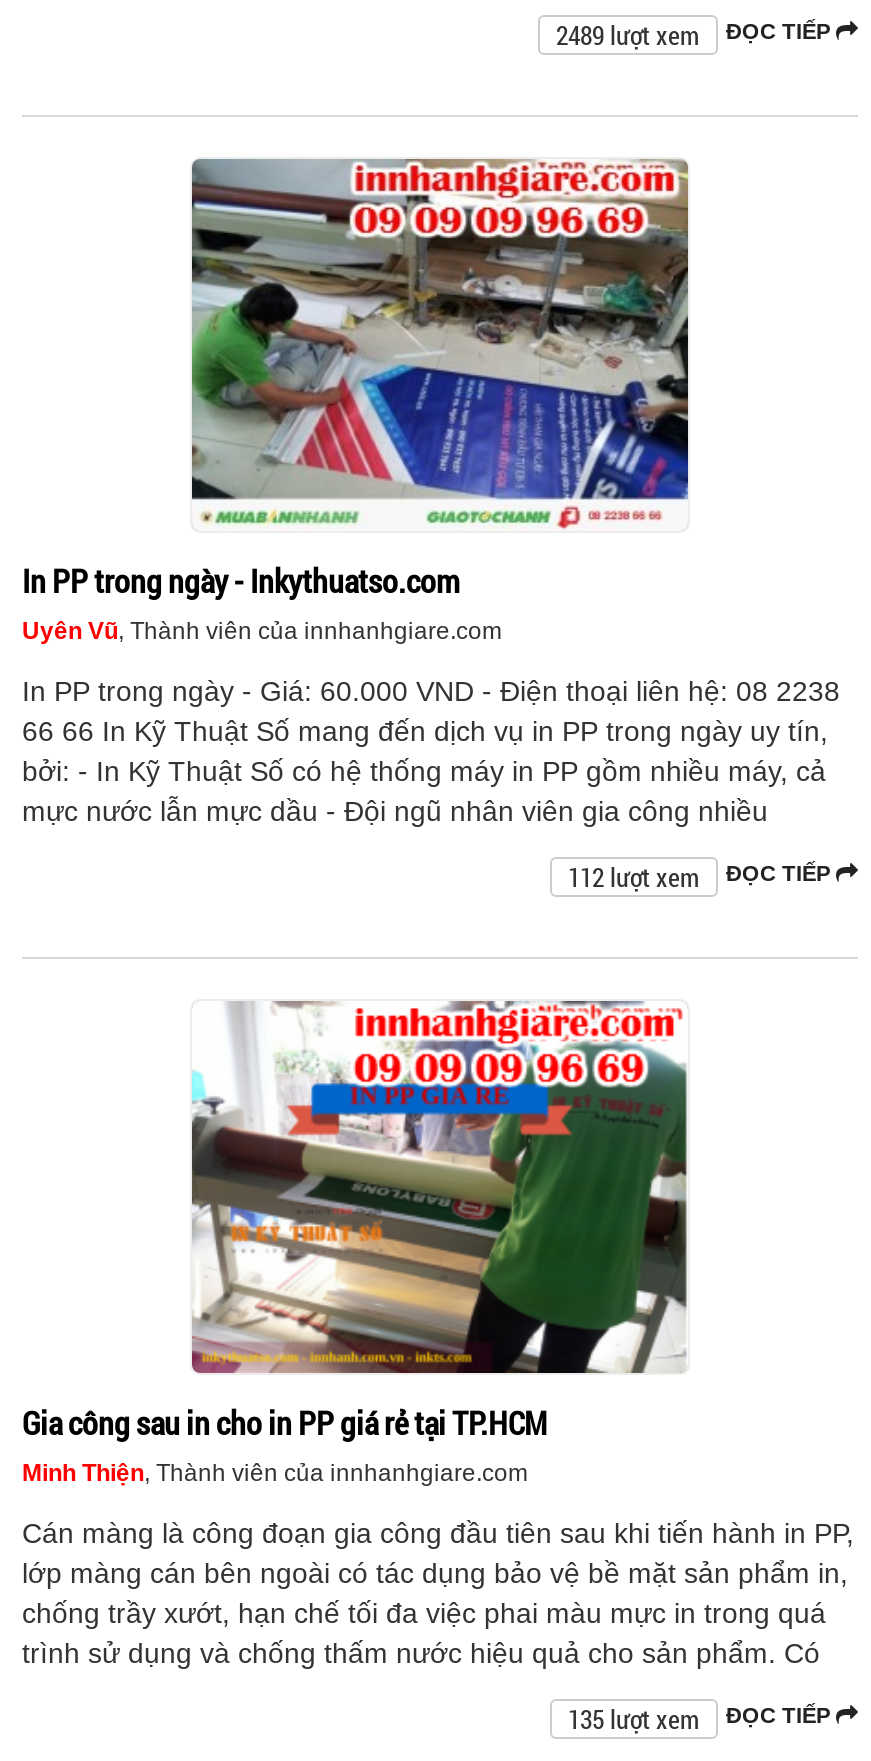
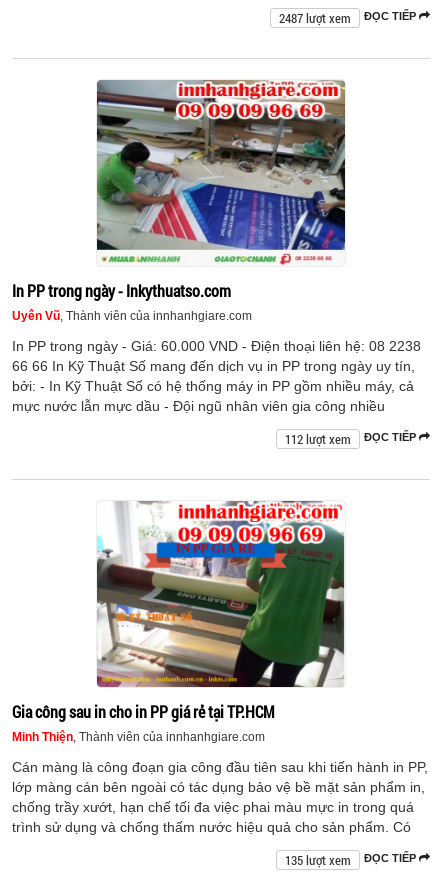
[556,17,836,53] 2489 lượt xem ĐỌC TIẾP -> [279,9,419,27] 2487 lượt xem ĐỌC TIẾP

